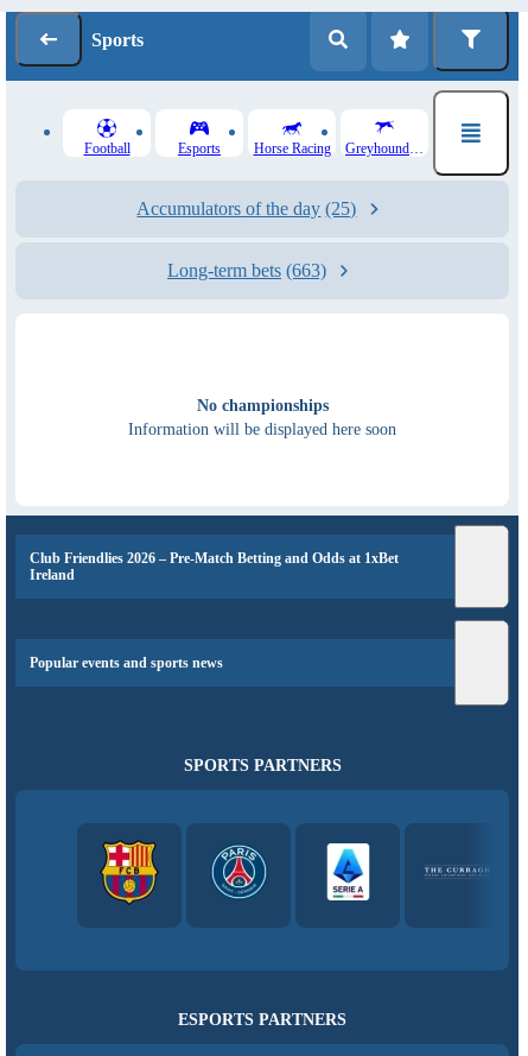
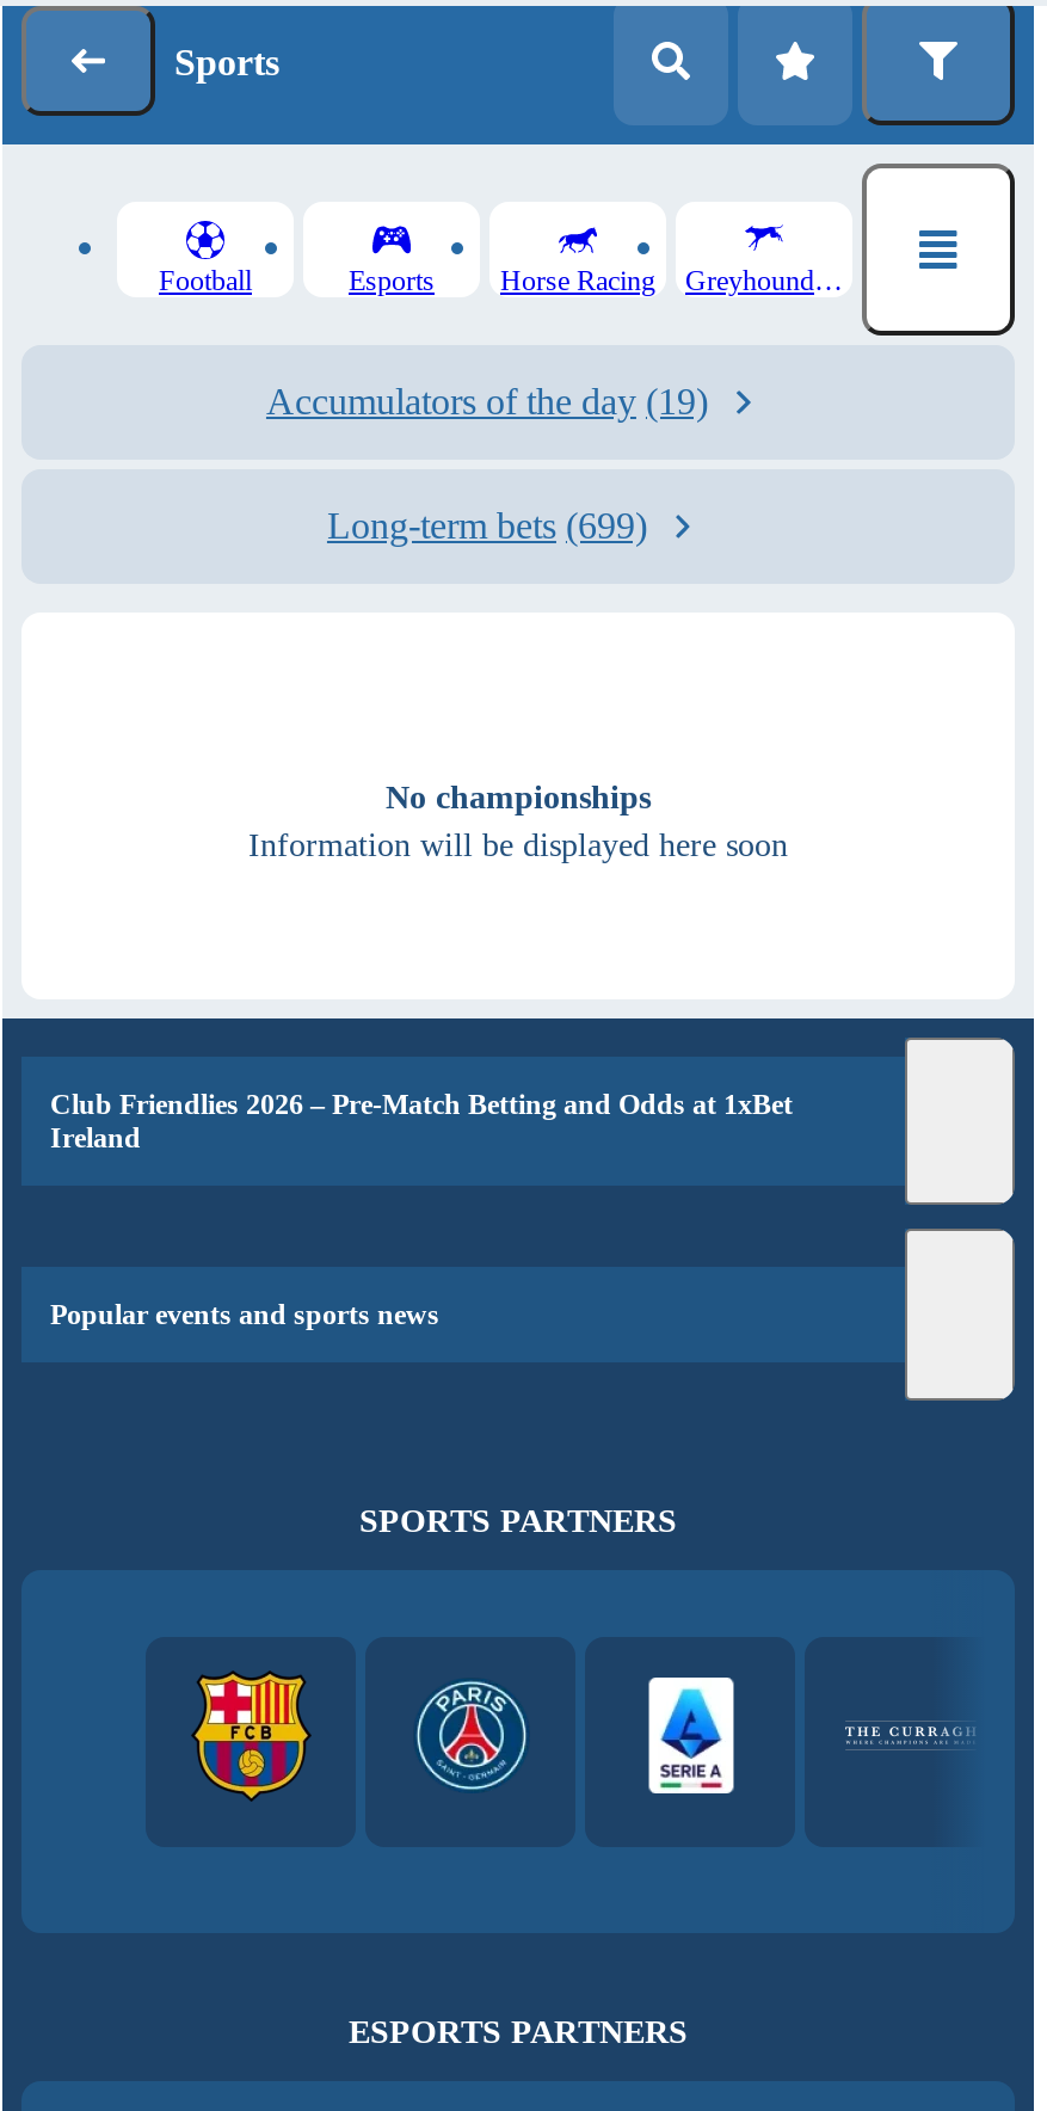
[137,198,357,219] Accumulators of the day (25) -> [266,381,708,421] Accumulators of the day (19)
[167,260,326,280] Long-term bets (663) -> [327,505,647,546] Long-term bets (699)

